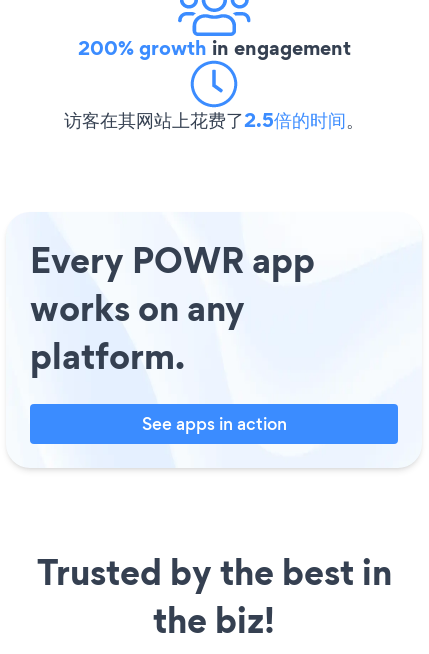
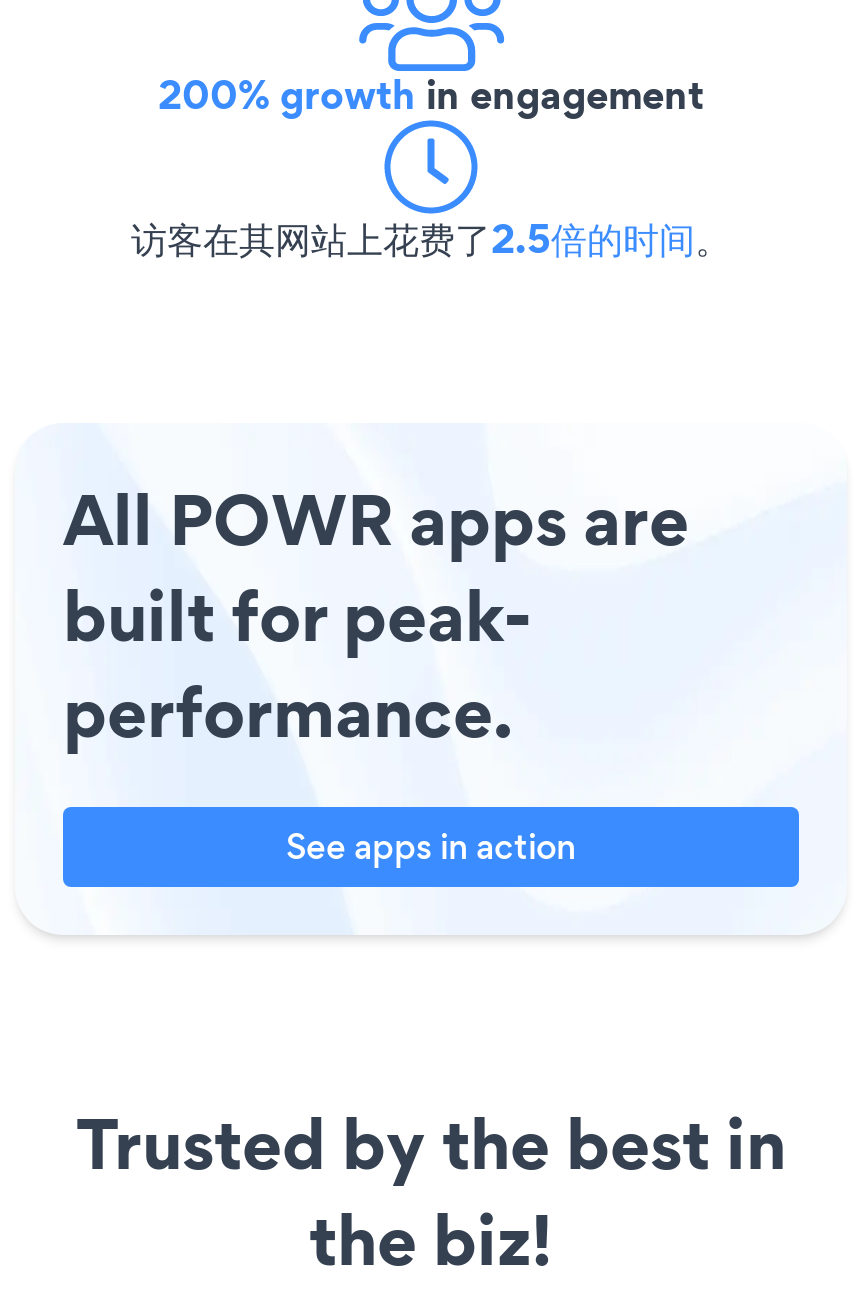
[30,235,315,381] Every POWR app | works on any | platform. -> [63,469,689,761] All POWR apps are | built for peak- | performance.

